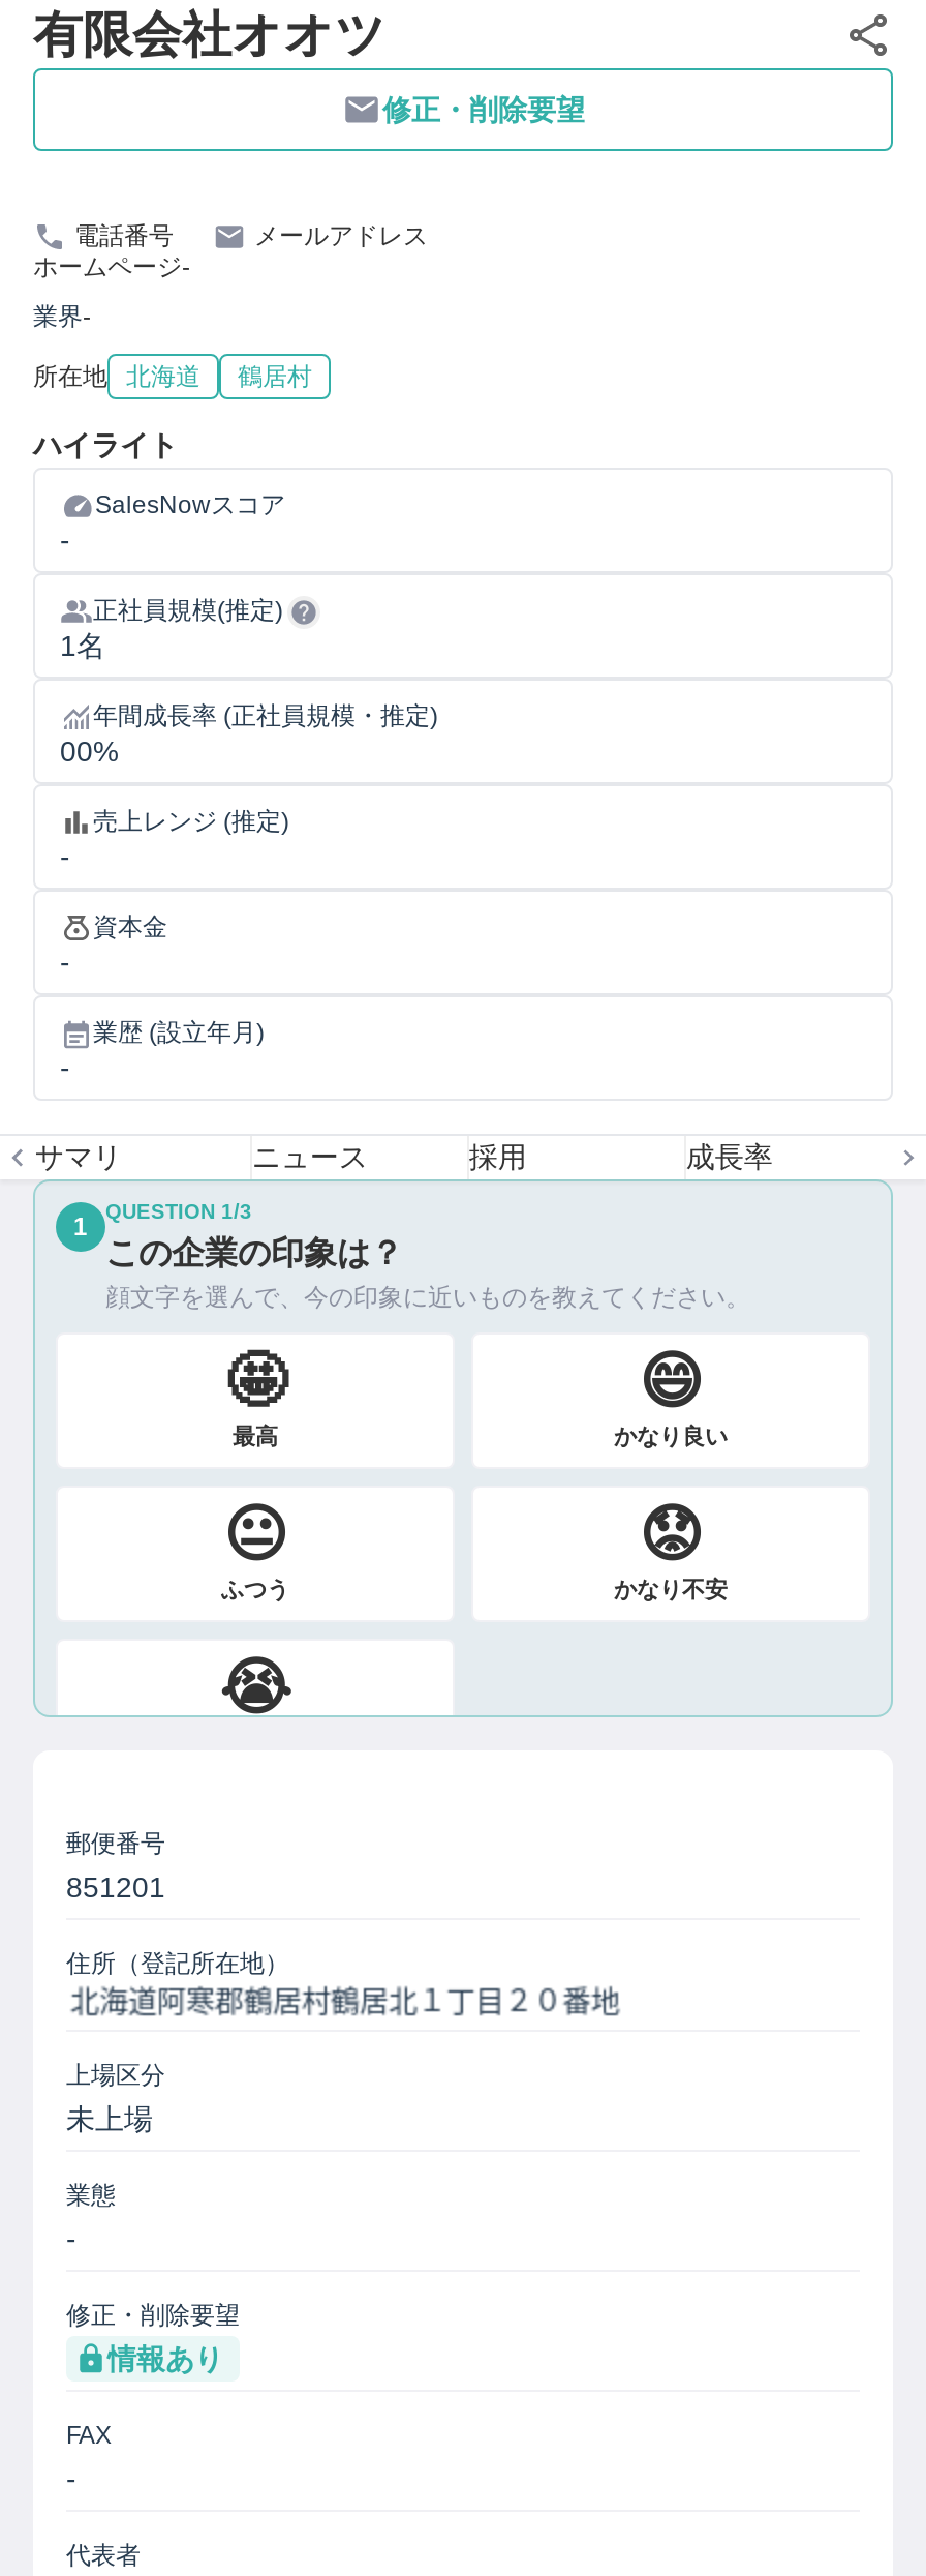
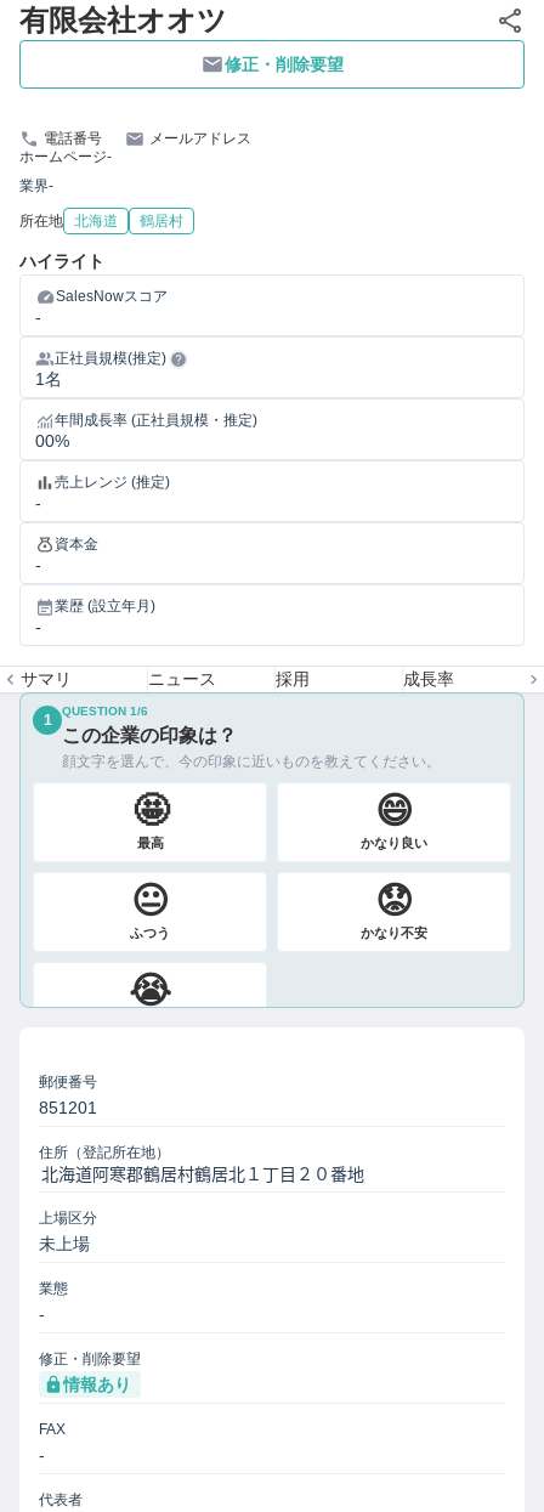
[105,1200,252,1223] QUESTION 1/3 -> [62,704,148,718] QUESTION 1/6

